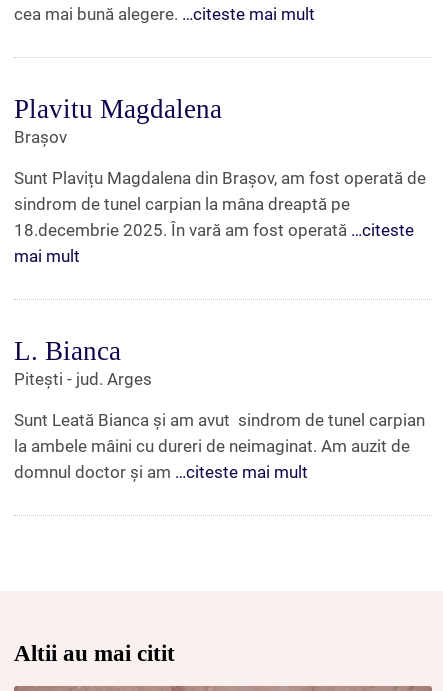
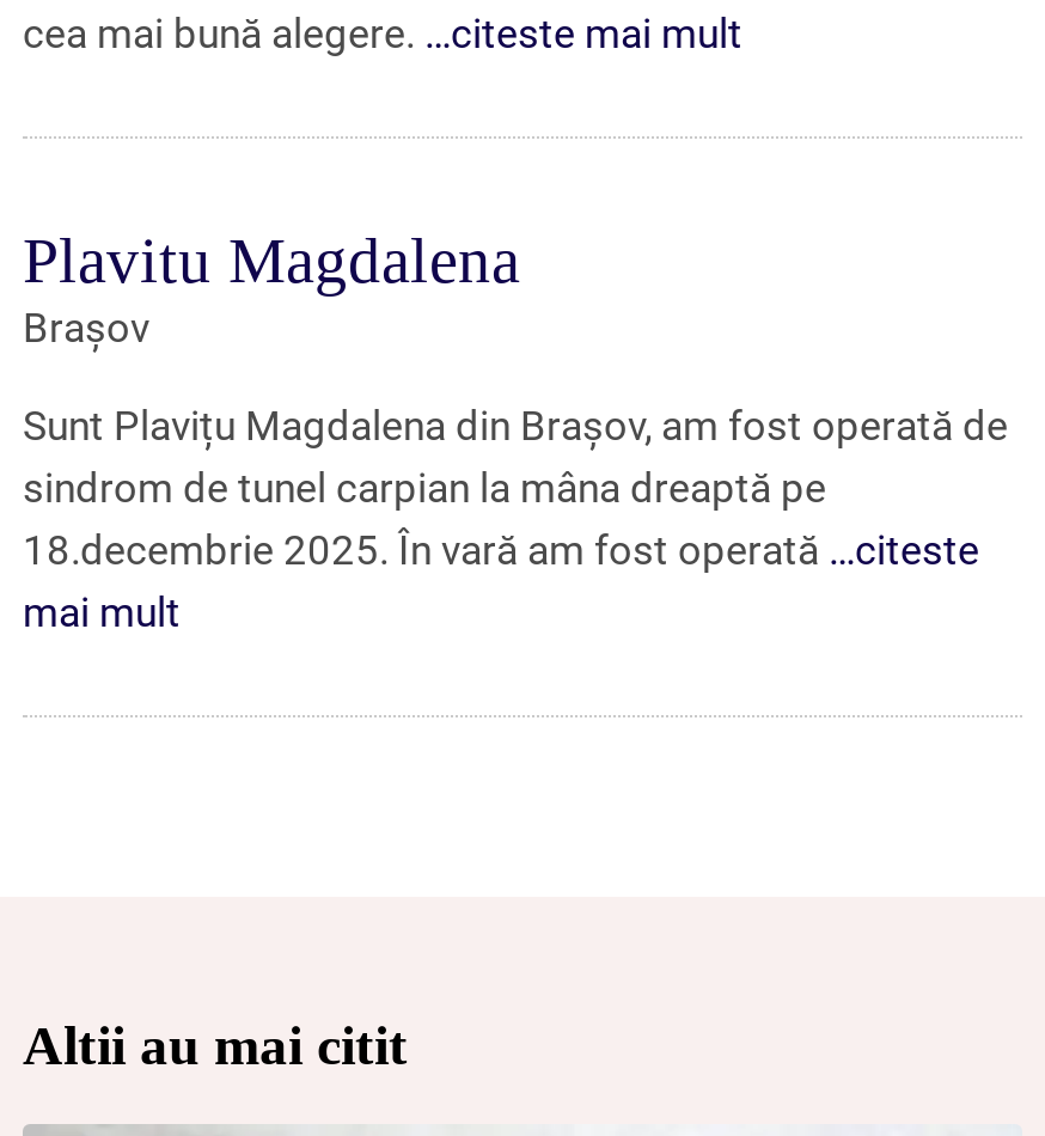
[14,336,425,482] L. Bianca | Pitești - jud. Arges | Sunt Leată Bianca și am avut sindrom de tunel carpian | la ambele mâini cu dureri de neimaginat. Am auzit de | domnul doctor și am …citeste mai mult -> none

